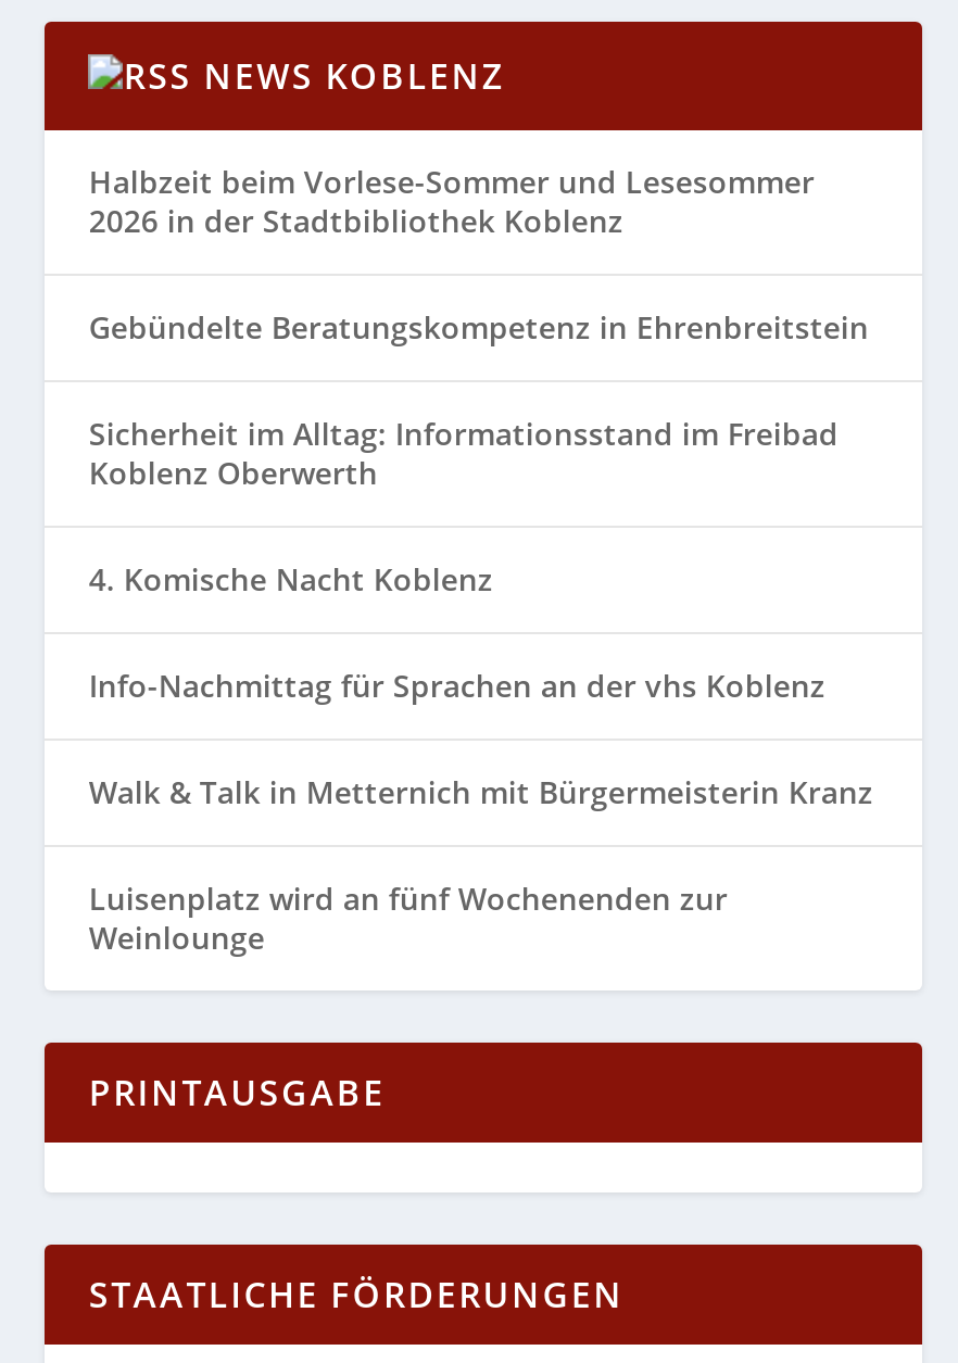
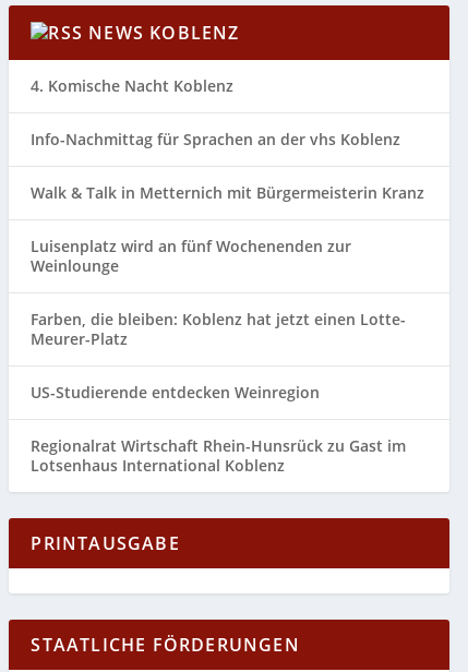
[89,161,869,493] Halbzeit beim Vorlese-Sommer und Lesesommer | 2026 in der Stadtbibliothek Koblenz | Gebündelte Beratungskompetenz in Ehrenbreitstein | Sicherheit im Alltag: Informationsstand im Freibad | Koblenz Oberwerth -> none
moved [89,558,873,958] -> [31,75,425,276]: 4. Komische Nacht Koblenz | Info-Nachmittag für Sprachen an der vhs Koblenz | Walk & Talk in Metternich mit Bürgermeisterin Kranz | Luisenplatz wird an fünf Wochenenden zur | Weinlounge
none -> [31,309,406,476] Farben, die bleiben: Koblenz hat jetzt einen Lotte- | Meurer-Platz | US-Studierende entdecken Weinregion | Regionalrat Wirtschaft Rhein-Hunsrück zu Gast im | Lotsenhaus International Koblenz

